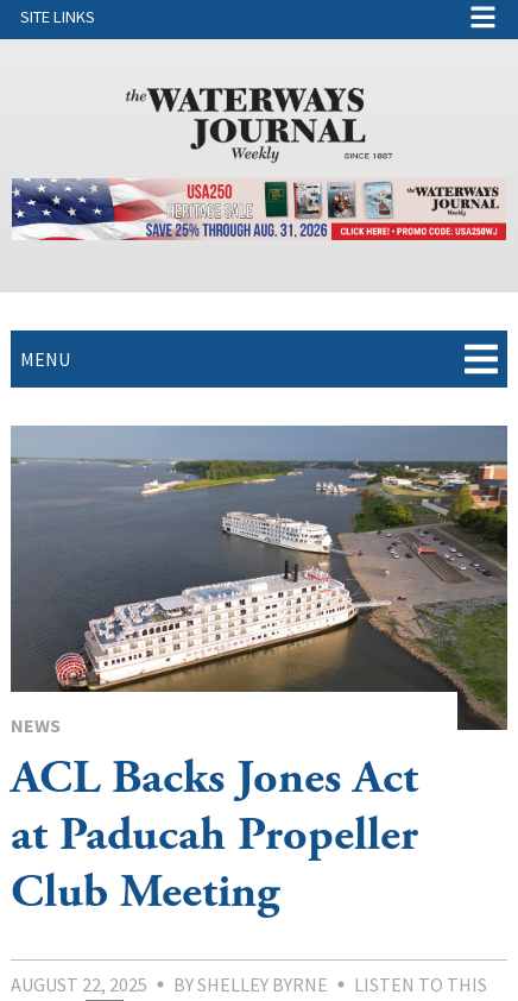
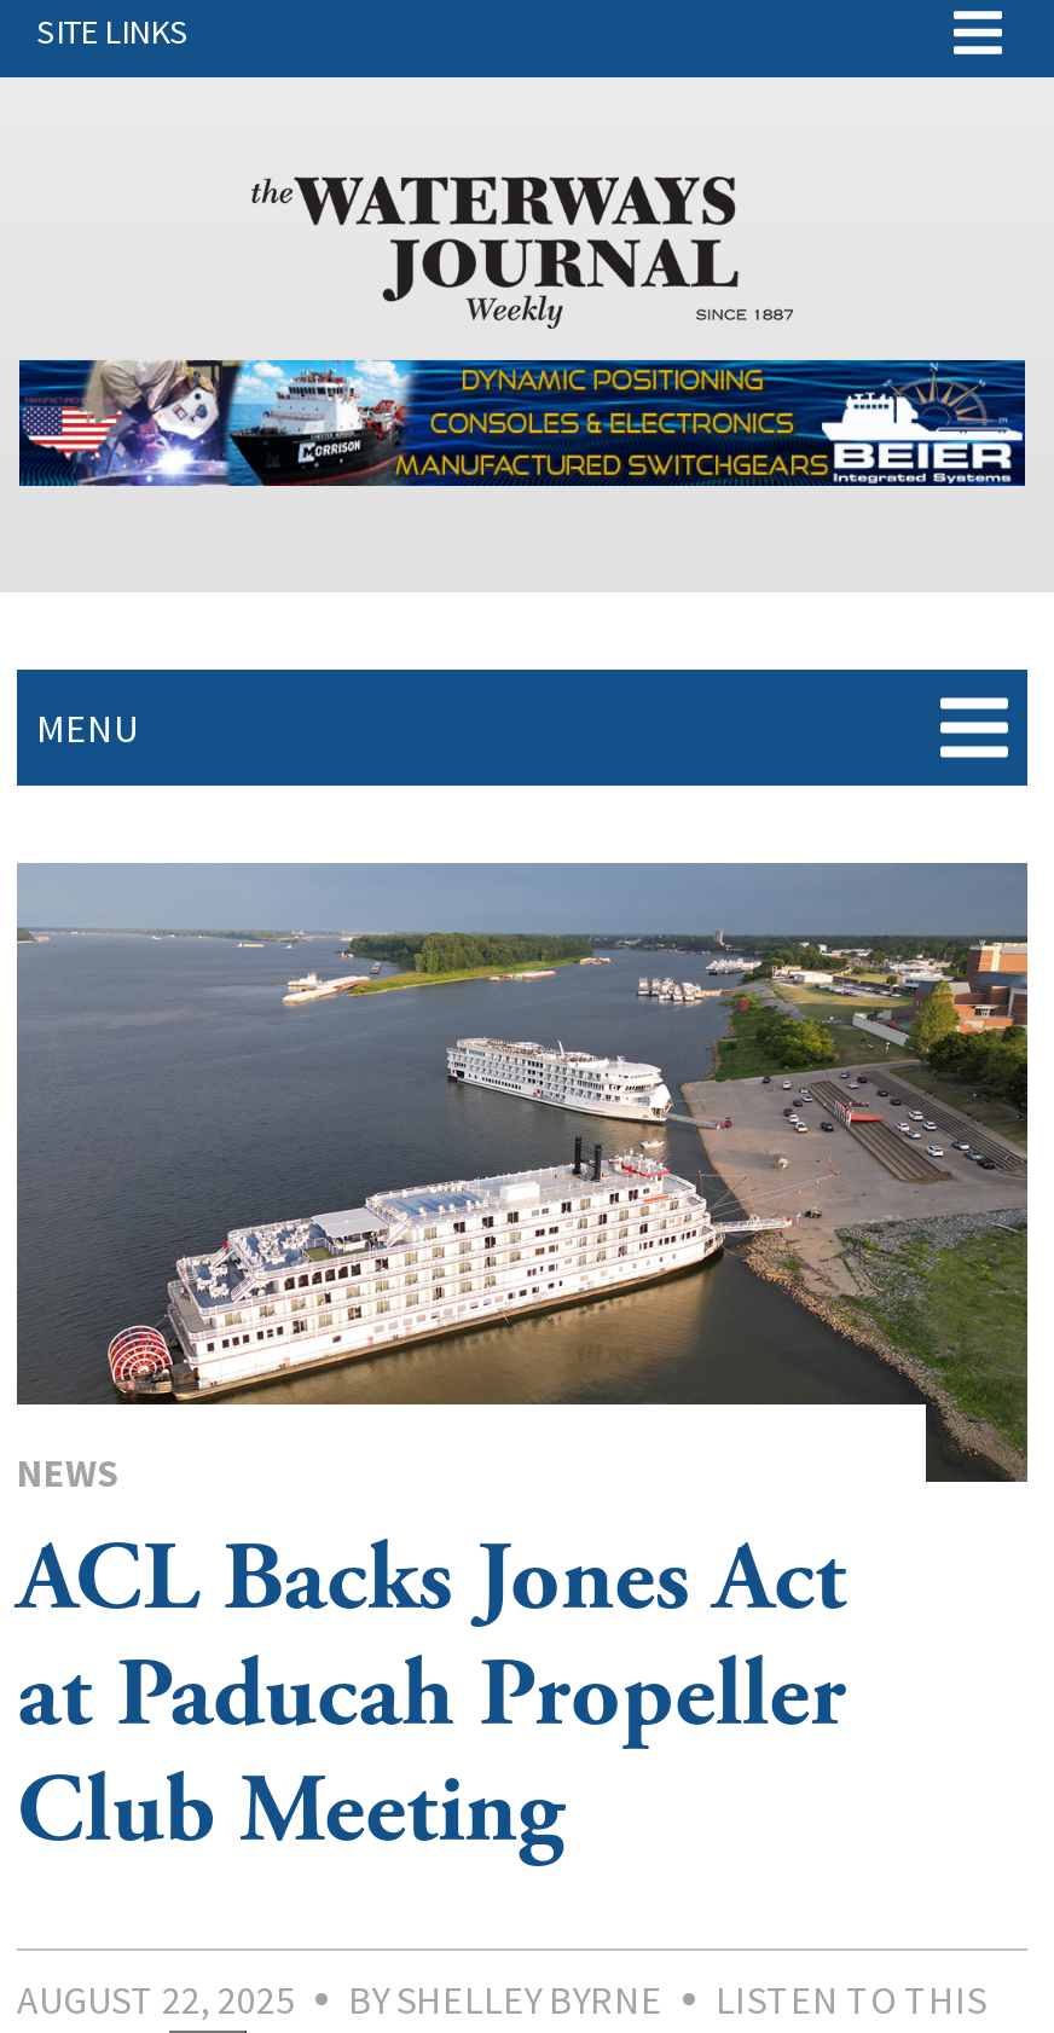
[12,178,507,241] [image] -> [17,358,1027,488] [image]

